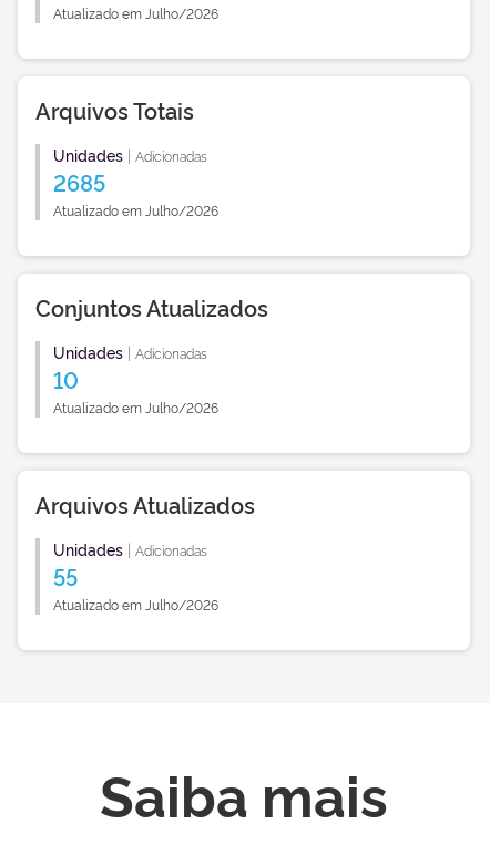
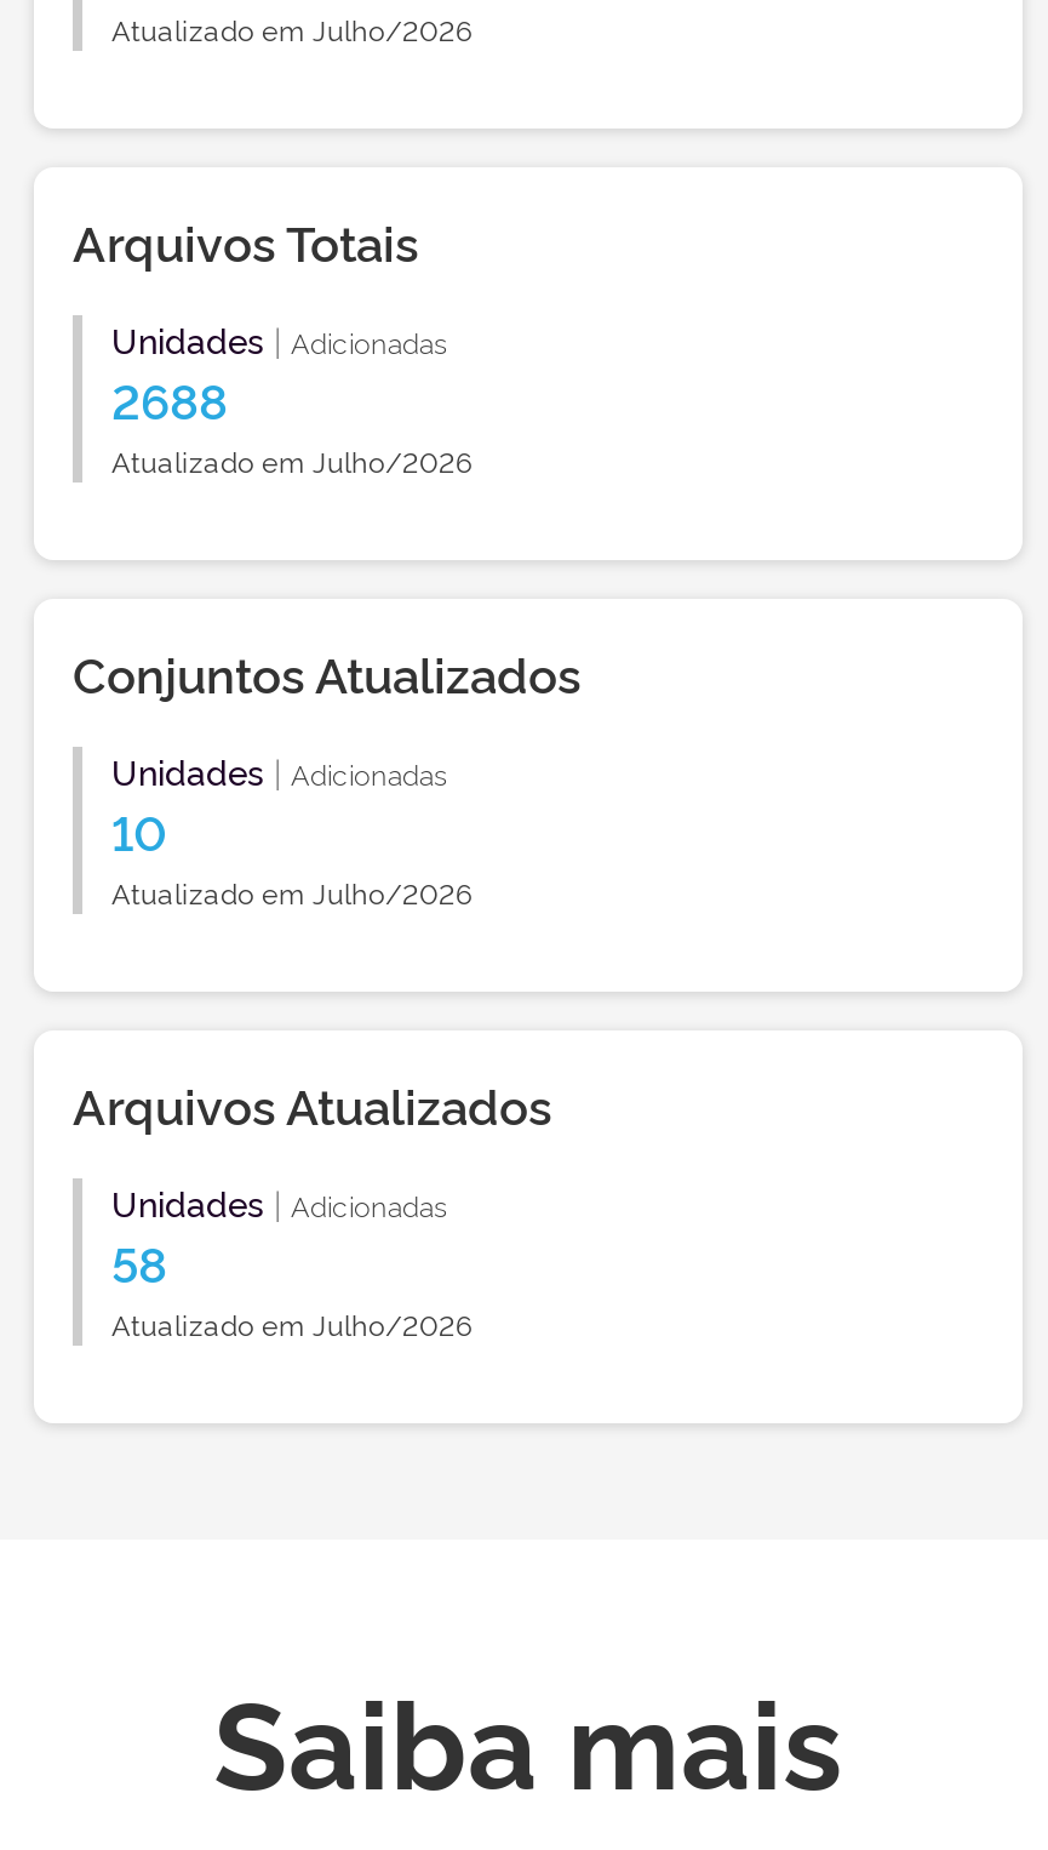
[53,166,105,197] 2685 -> [111,362,228,430] 2688
[53,560,78,591] 55 -> [111,1226,167,1294] 58

